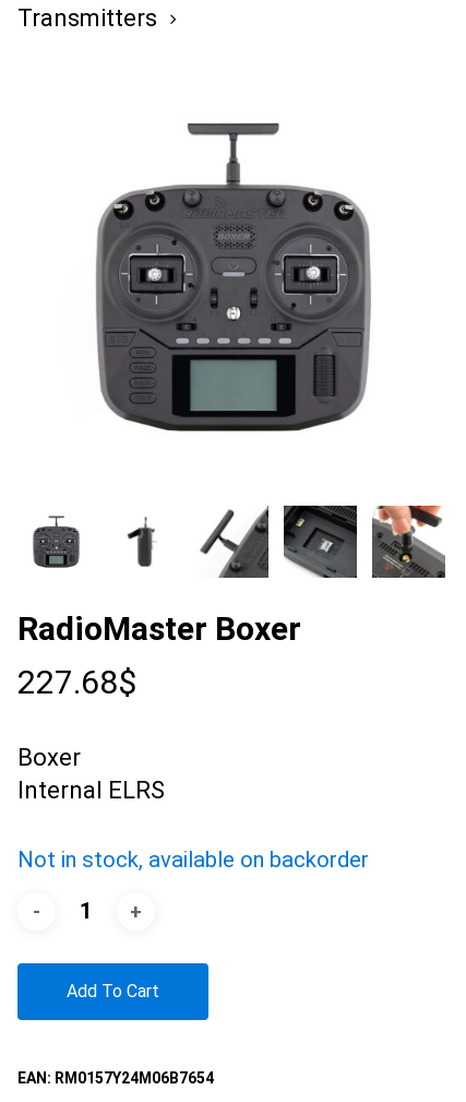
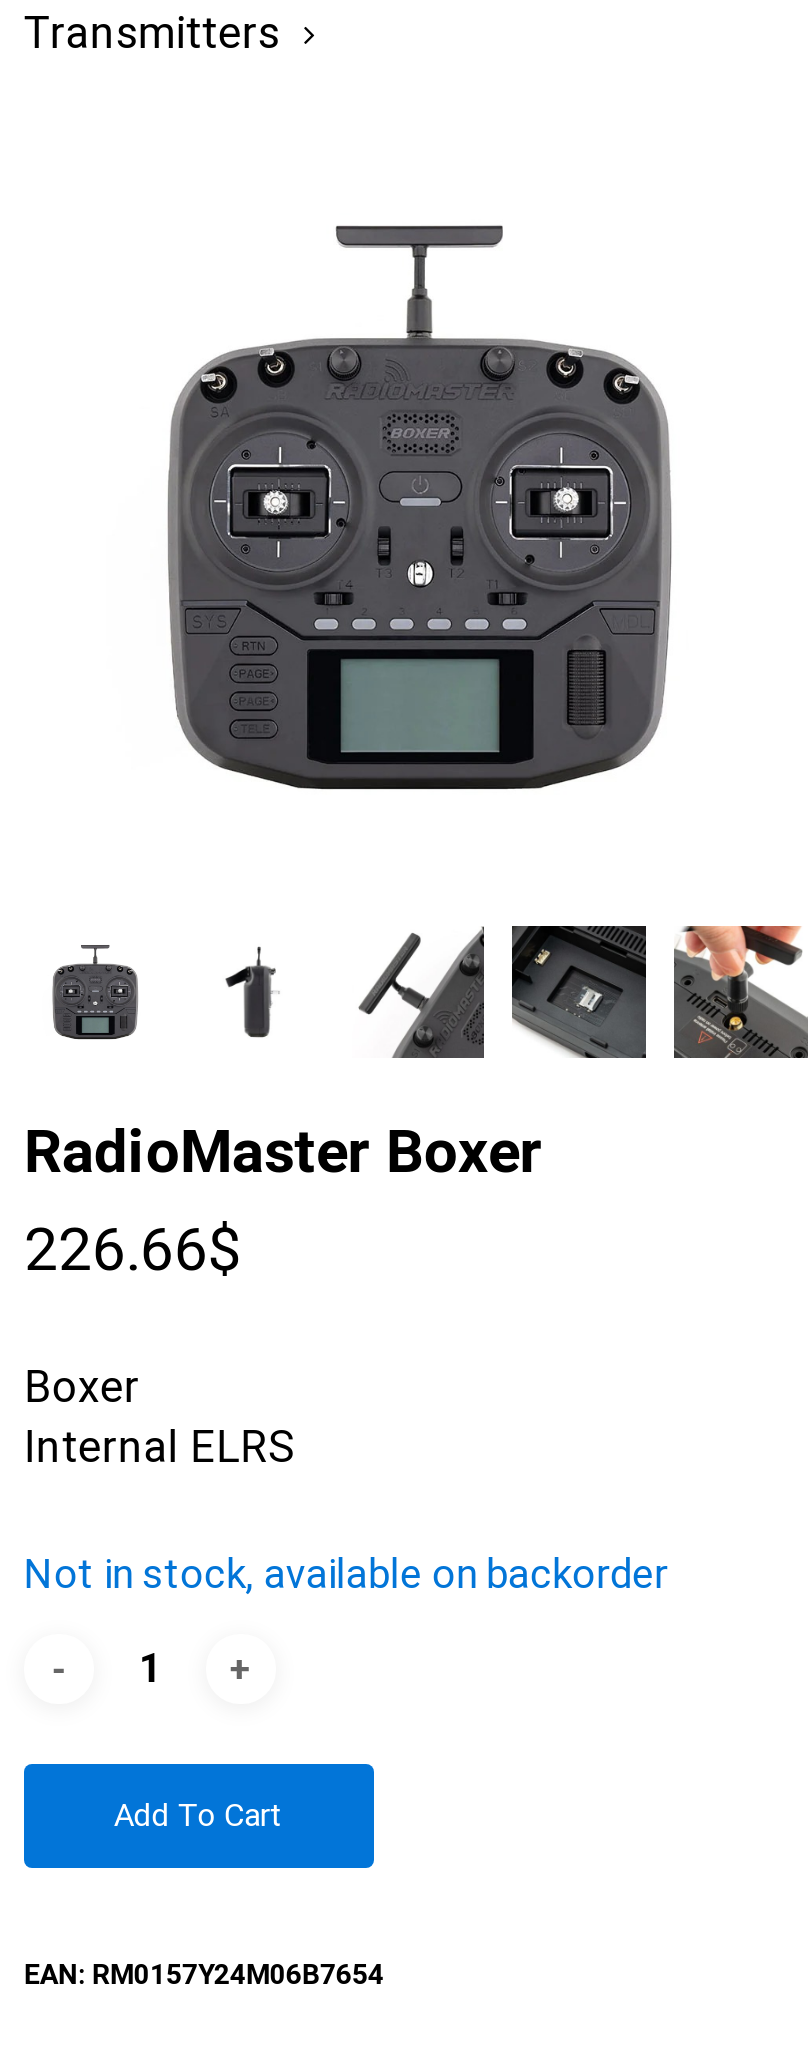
[17,663,136,702] 227.68$ -> [24,1215,242,1285] 226.66$

